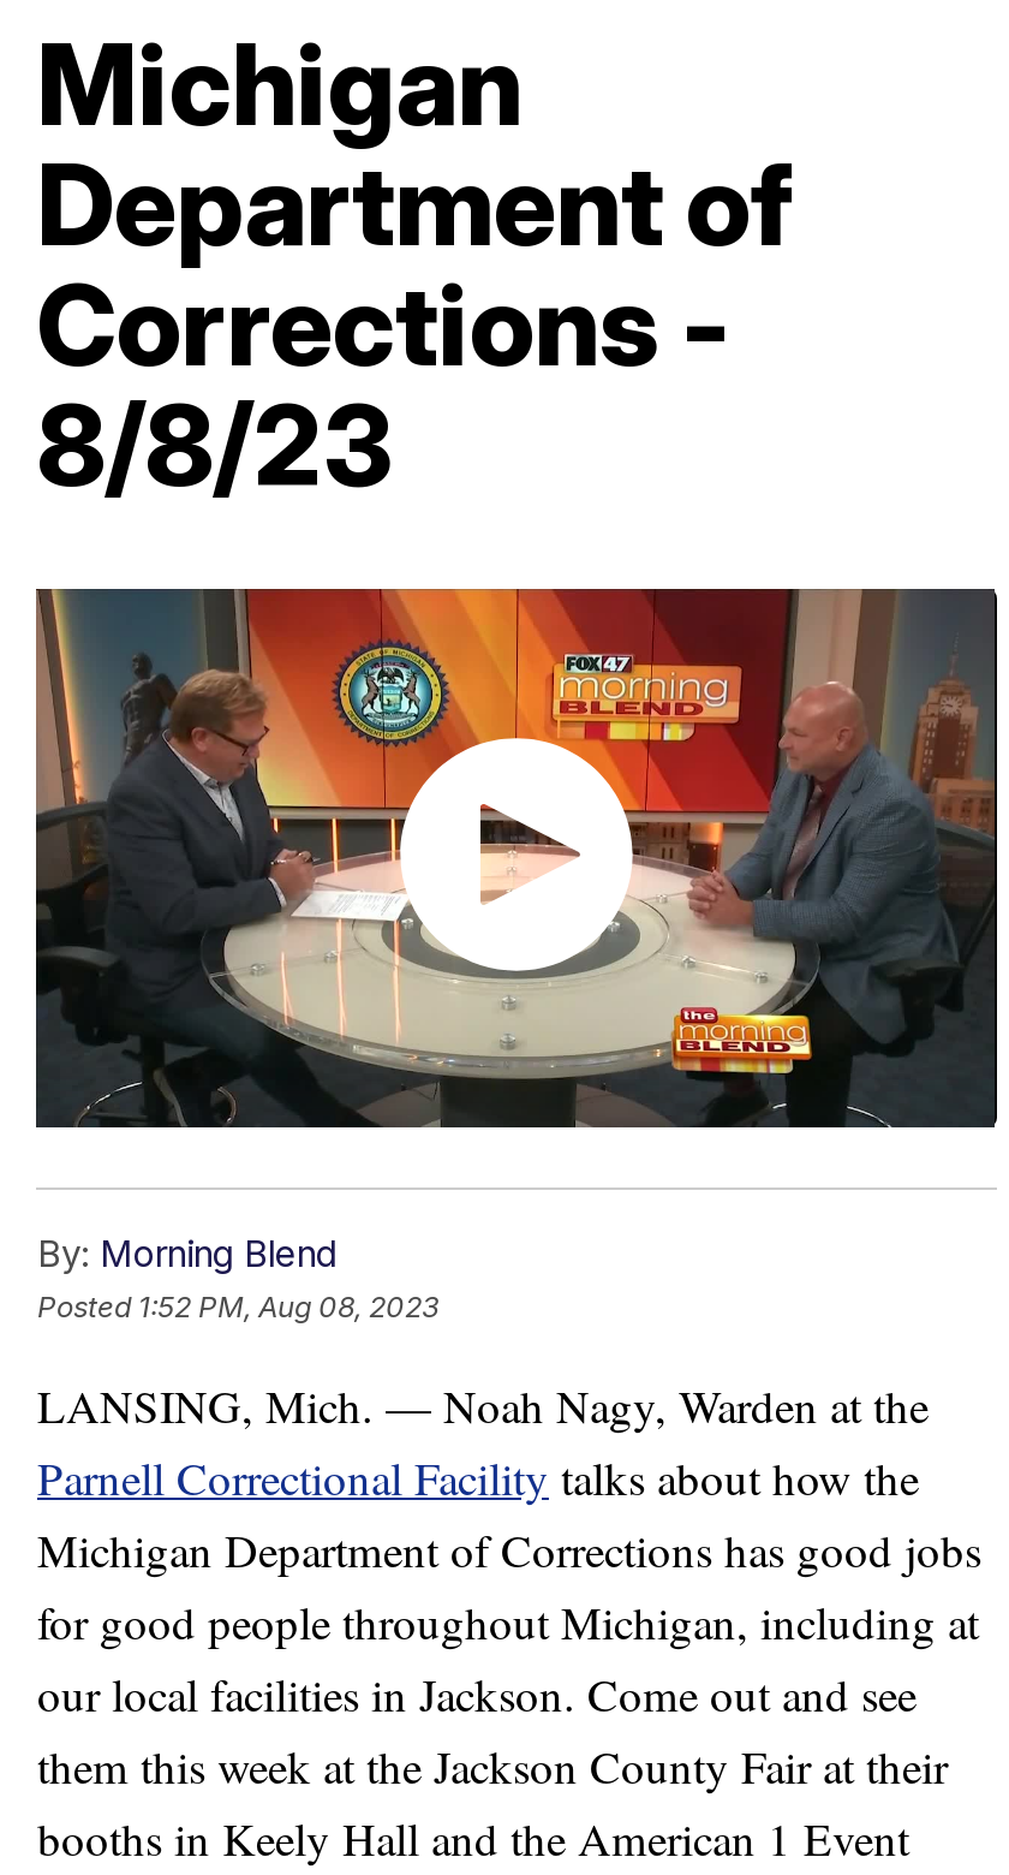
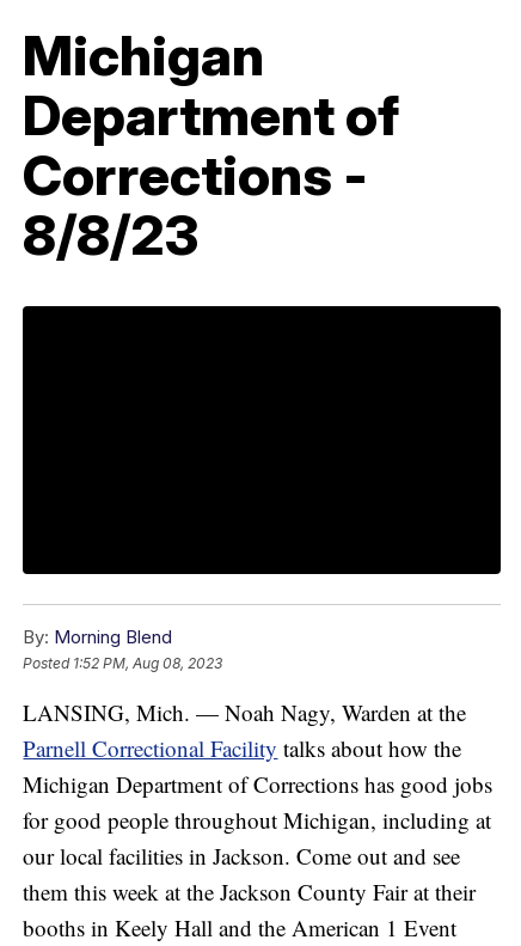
[34,587,997,1130] [image] -> none

